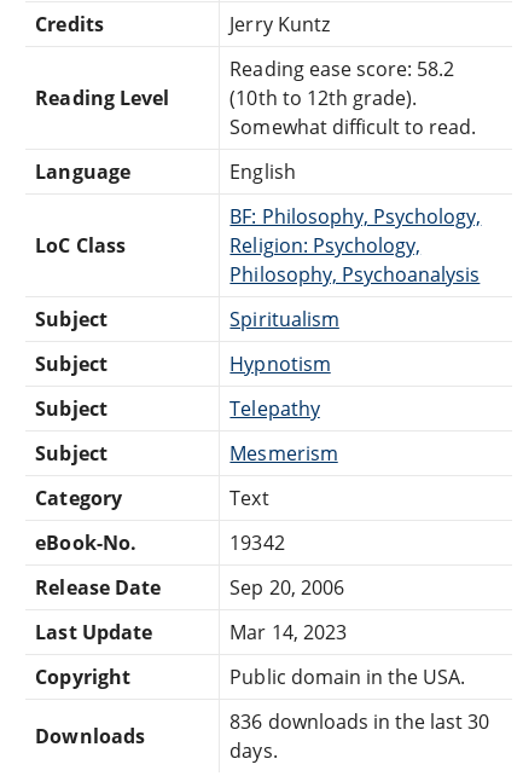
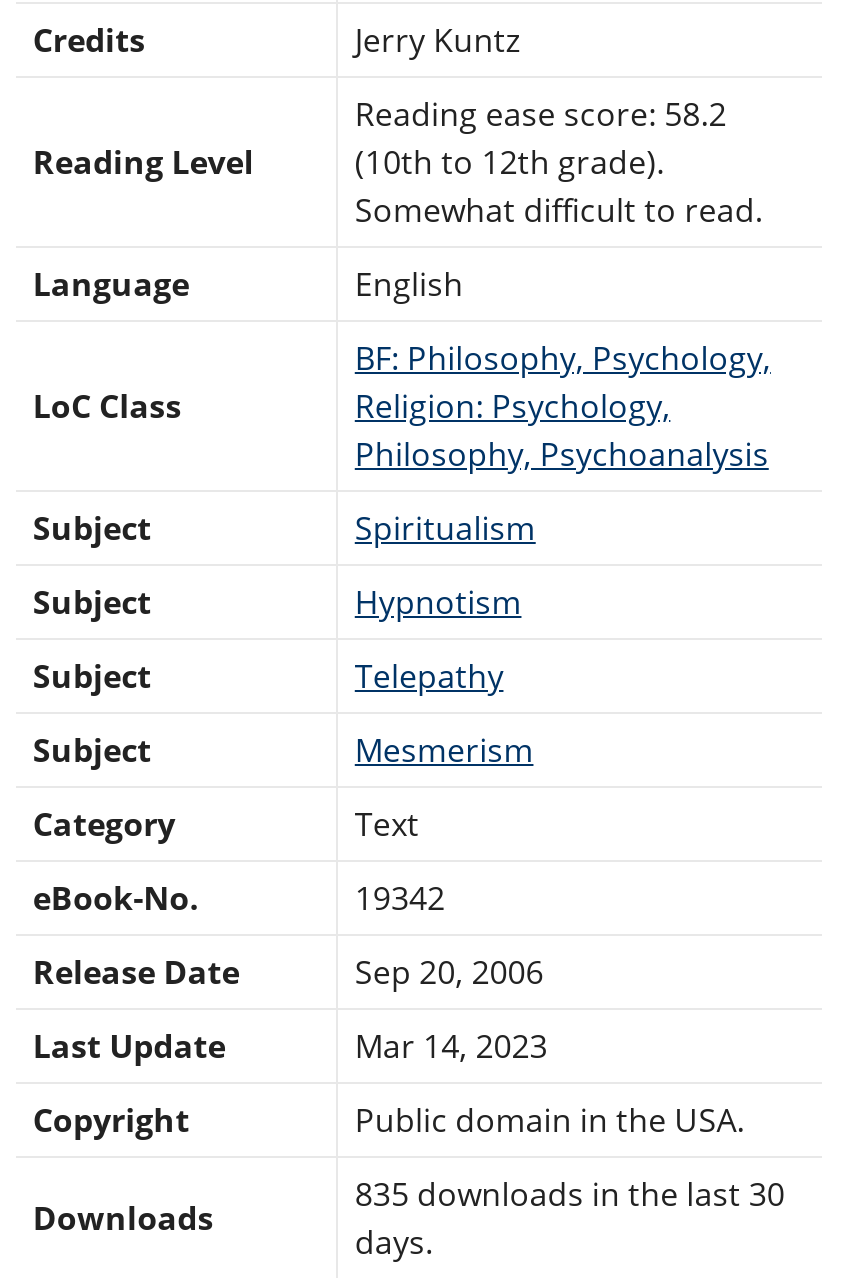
[230,708,490,734] 836 downloads in the last 30 -> [355,1171,785,1215] 835 downloads in the last 30

